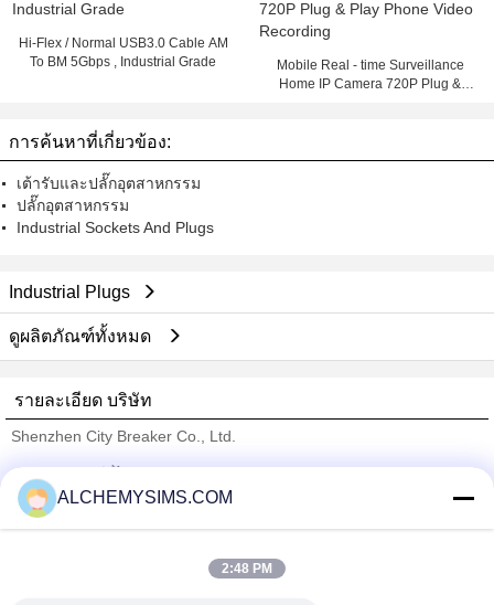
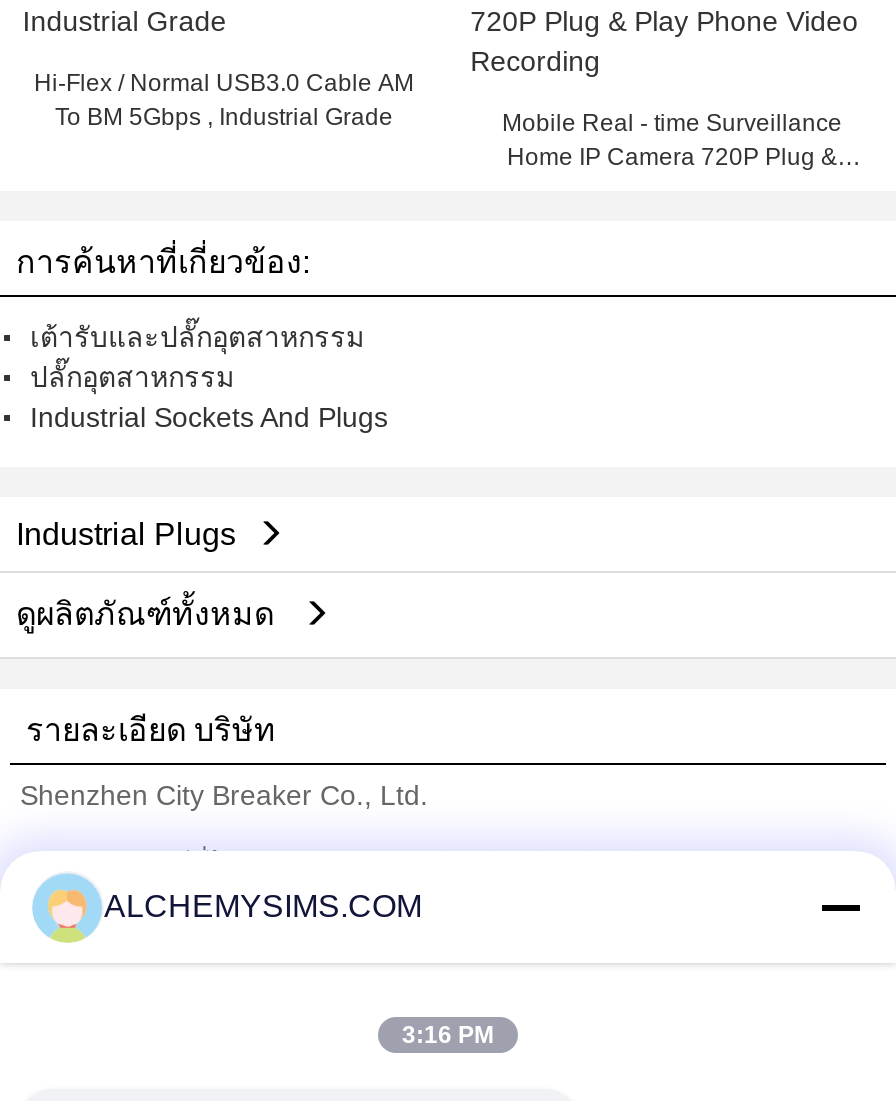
[222,561,272,576] 2:48 PM -> [402,1021,494,1049] 3:16 PM

